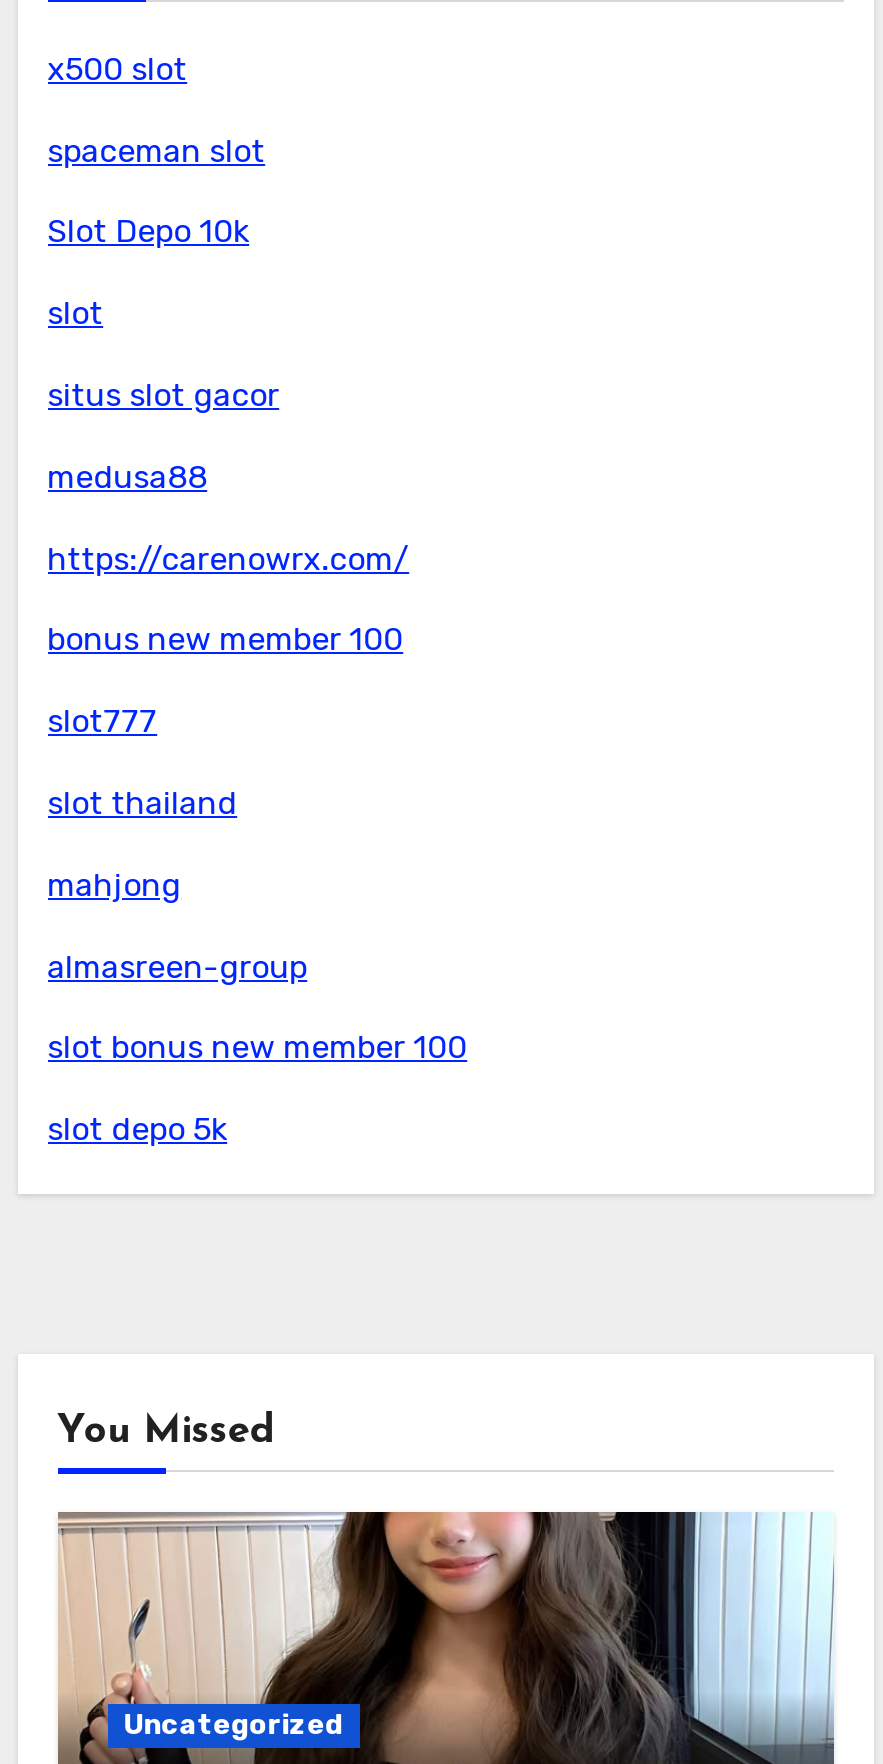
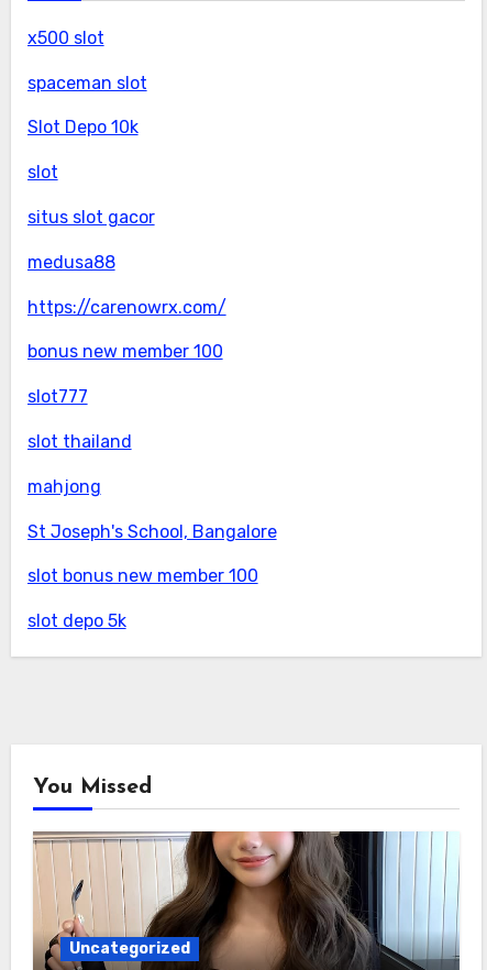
[47,947,307,985] almasreen-group -> [27,521,277,542] St Joseph's School, Bangalore

